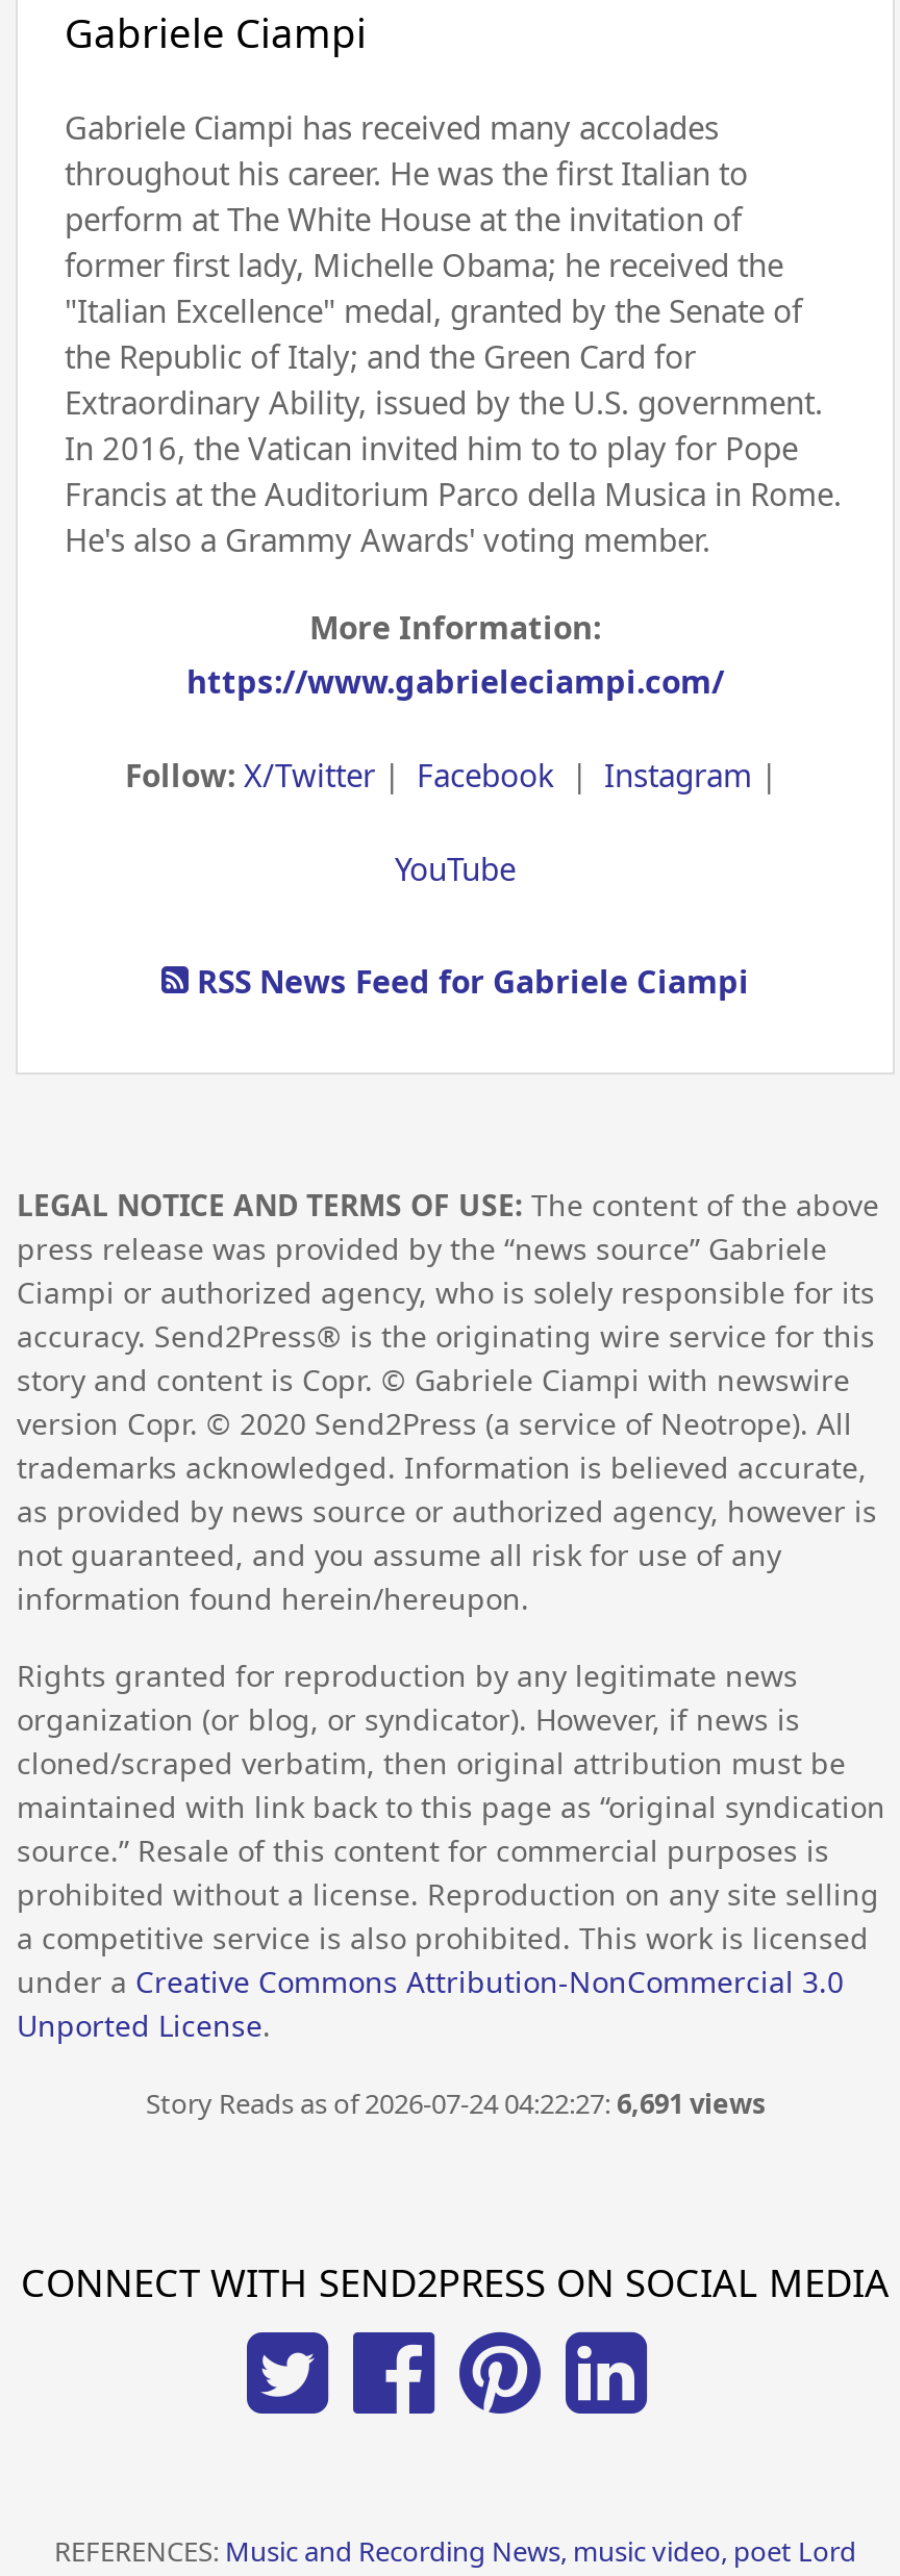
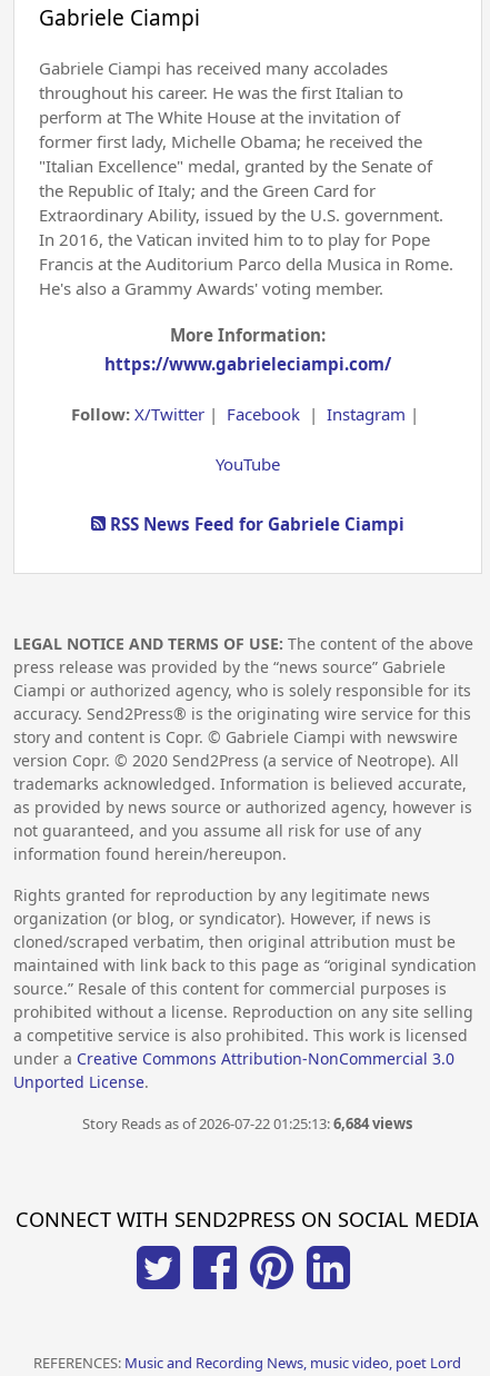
[146,2085,765,2122] Story Reads as of 2026-07-24 04:22:27: 6,691 views -> [83,1114,413,1134] Story Reads as of 2026-07-22 01:25:13: 6,684 views

